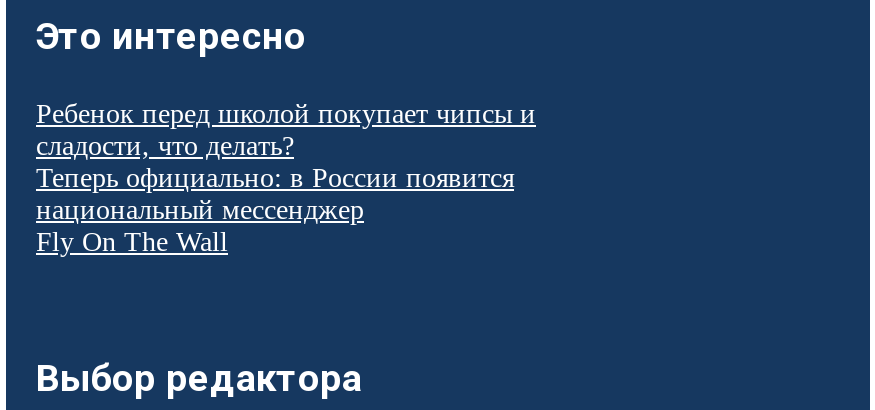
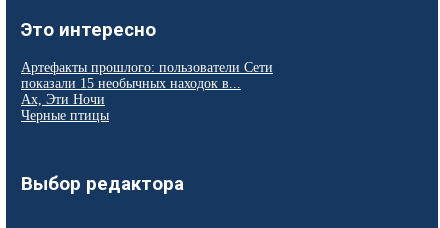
[36,99,536,257] Ребенок перед школой покупает чипсы и | сладости, что делать? | Теперь официально: в России появится | национальный мессенджер | Fly On The Wall -> [21,60,273,123] Артефакты прошлого: пользователи Сети | показали 15 необычных находок в... | Ах, Эти Ночи | Черные птицы

